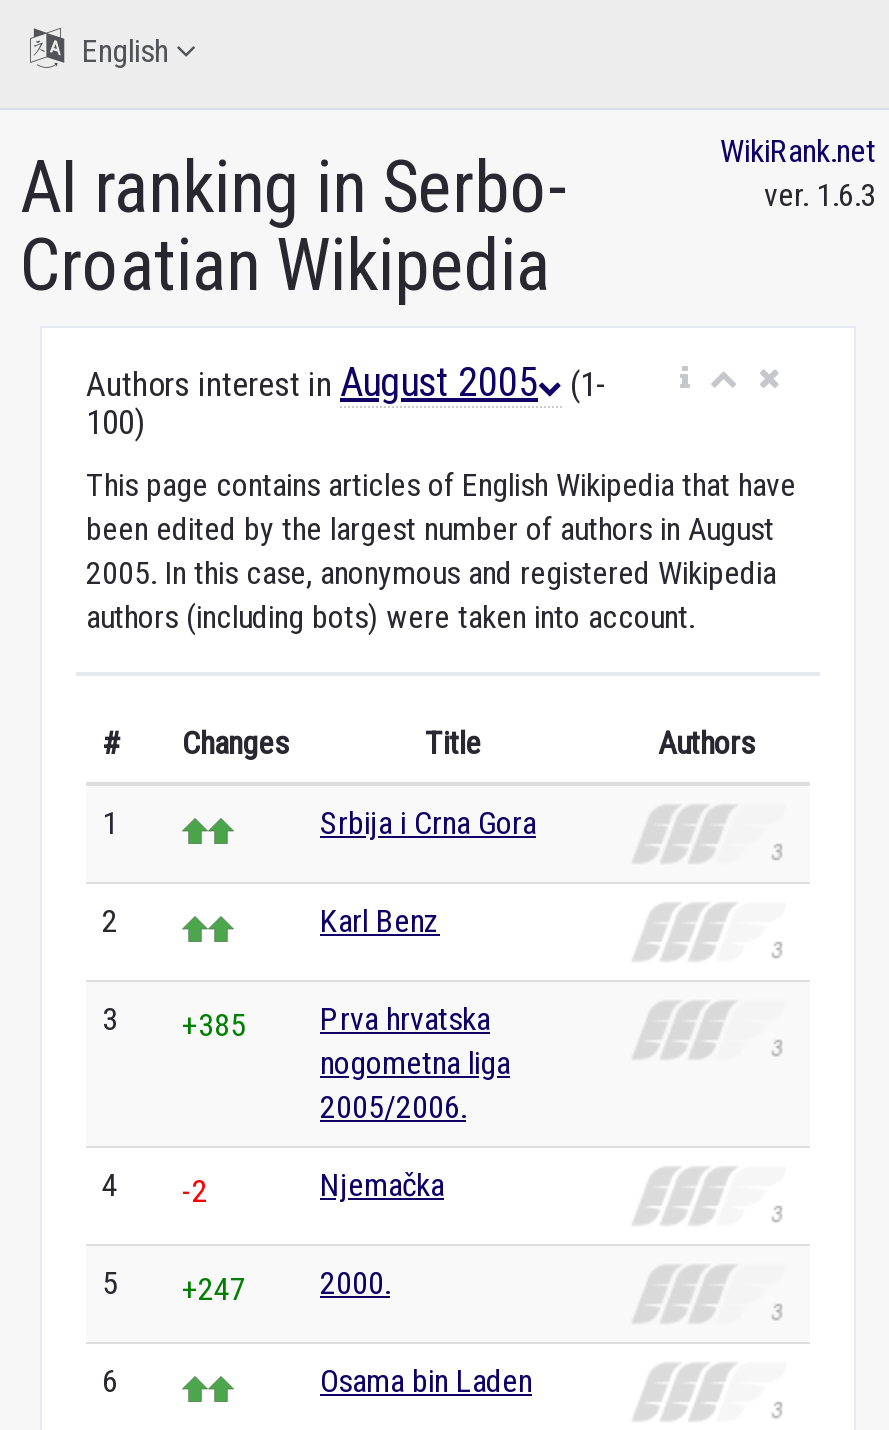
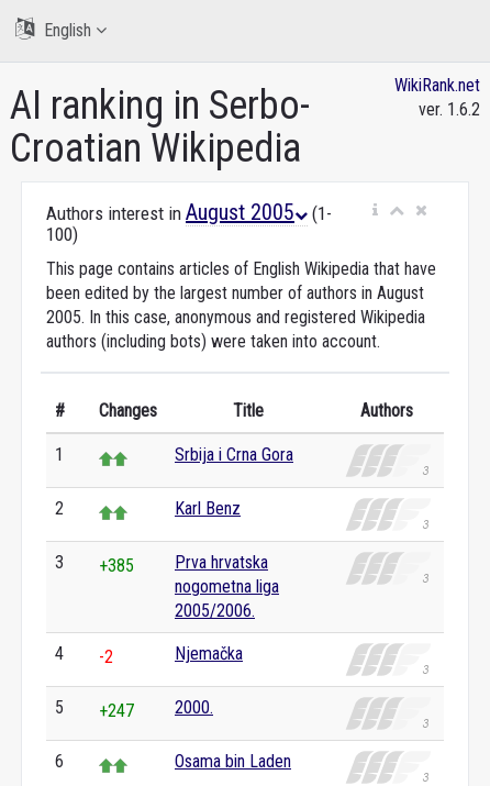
[764,176,876,214] ver. 1.6.3 -> [419,99,480,120] ver. 1.6.2

